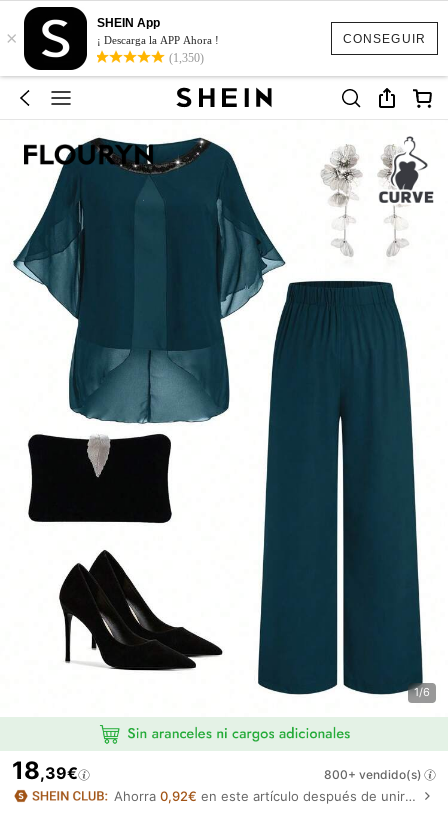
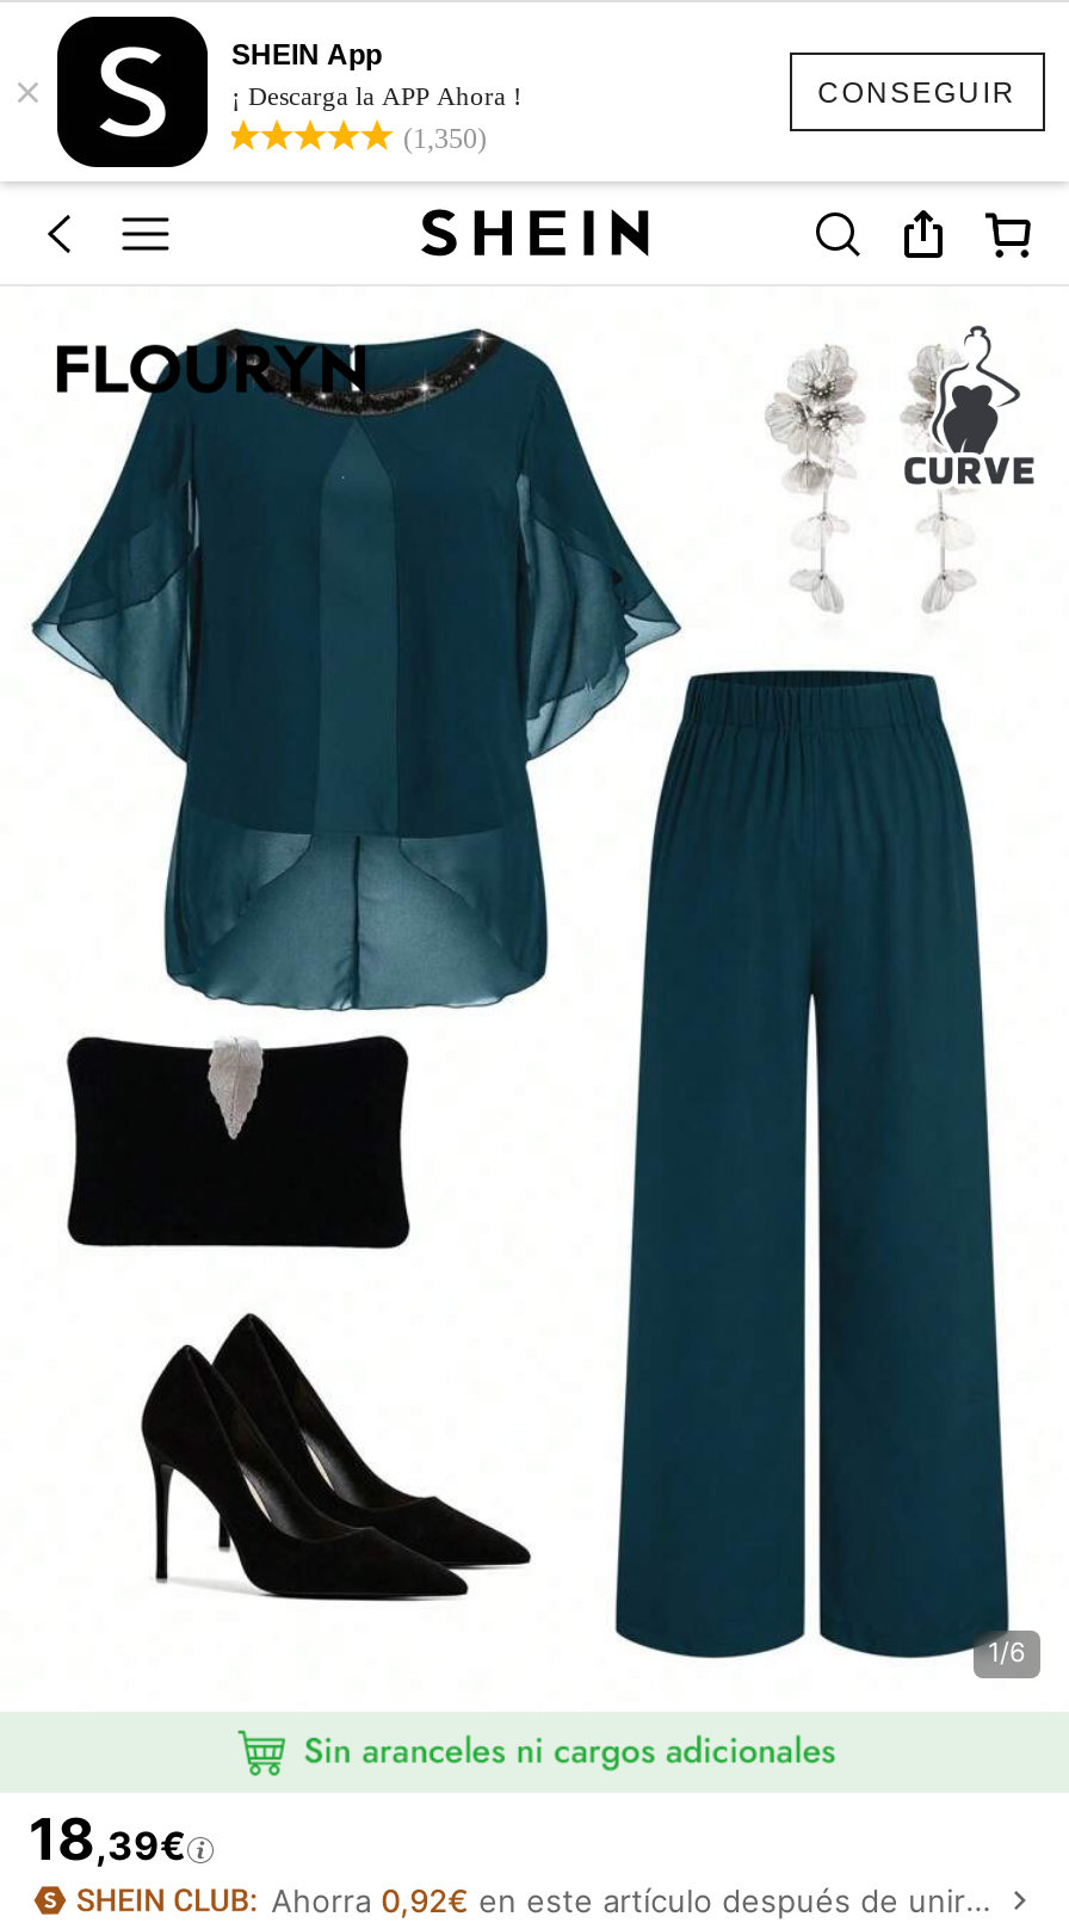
[324,767,422,782] 800+ vendido(s) -> none

